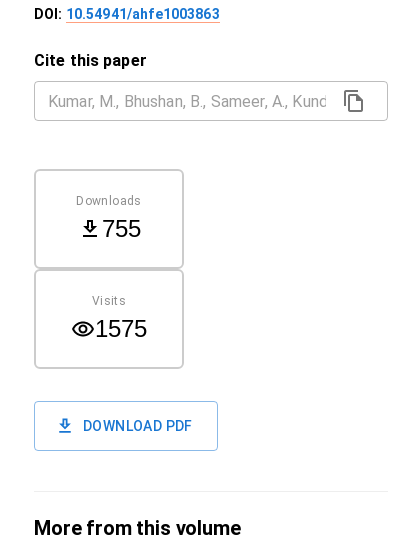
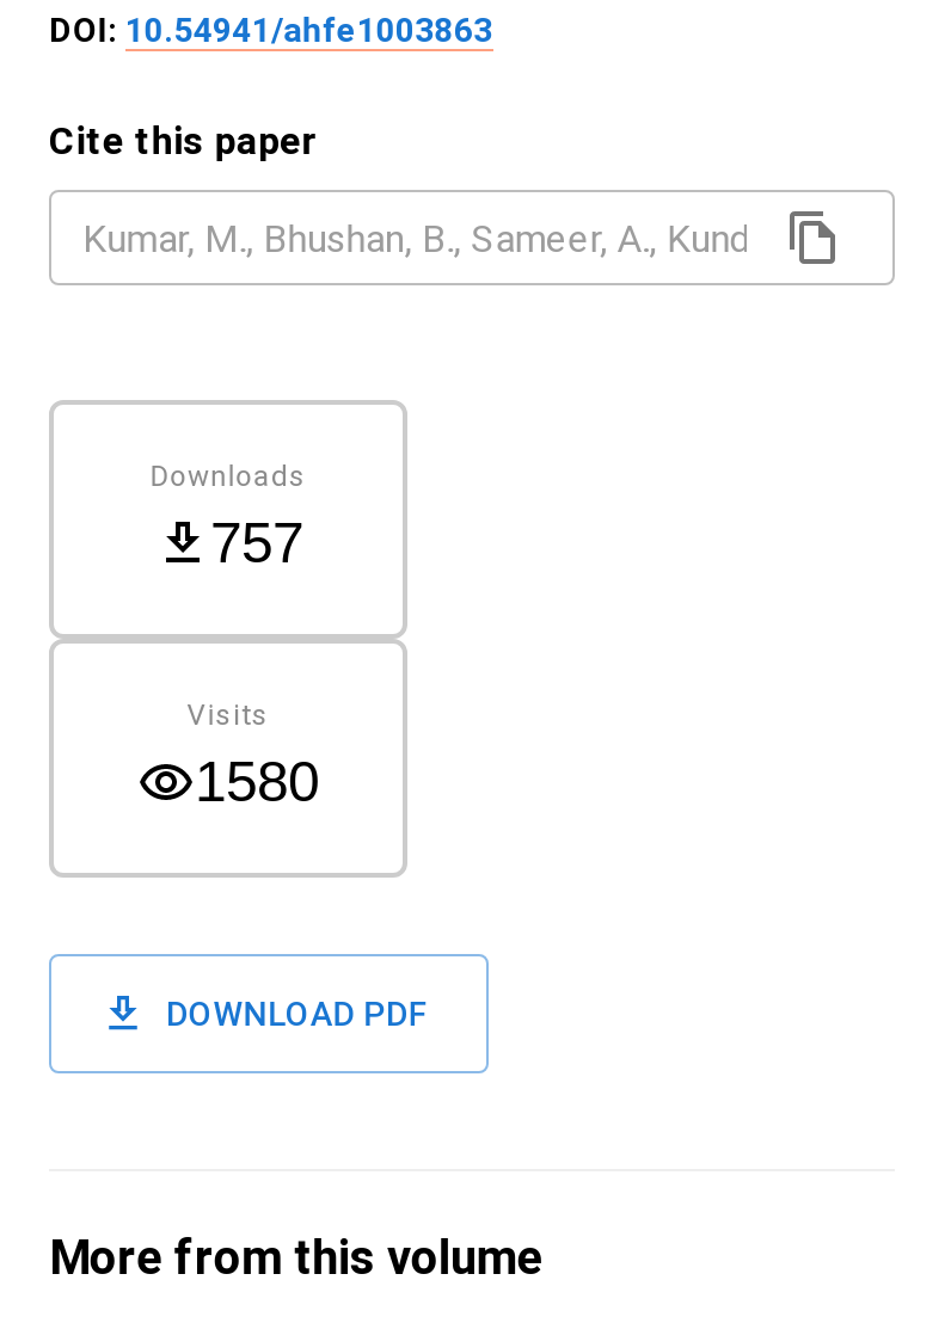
[101,214,140,241] 755 -> [210,509,303,573] 757
[95,314,147,341] 1575 -> [195,747,319,812] 1580

